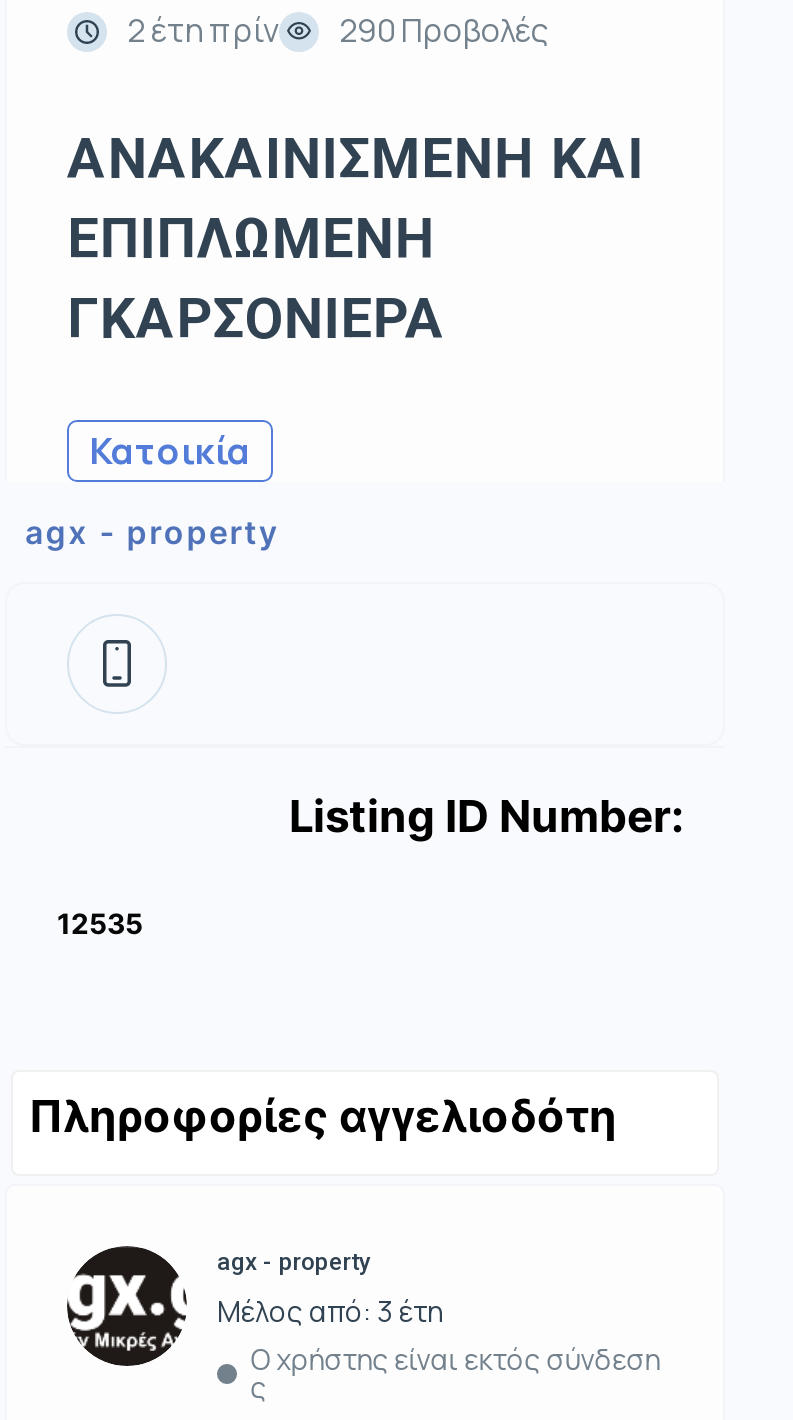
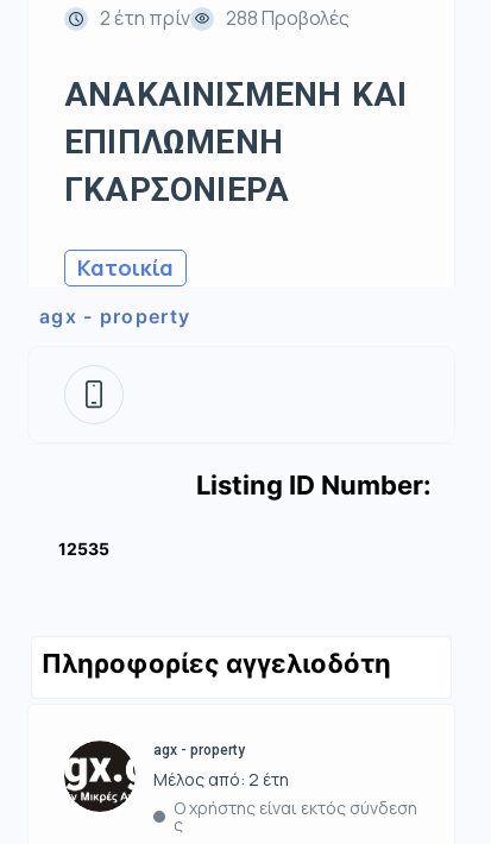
[127,8,549,52] 2 έτη πρίν 290 Προβολές -> [100,5,350,31] 2 έτη πρίν 288 Προβολές
[217,1292,443,1330] Μέλος από: 3 έτη -> [153,768,289,791] Μέλος από: 2 έτη

